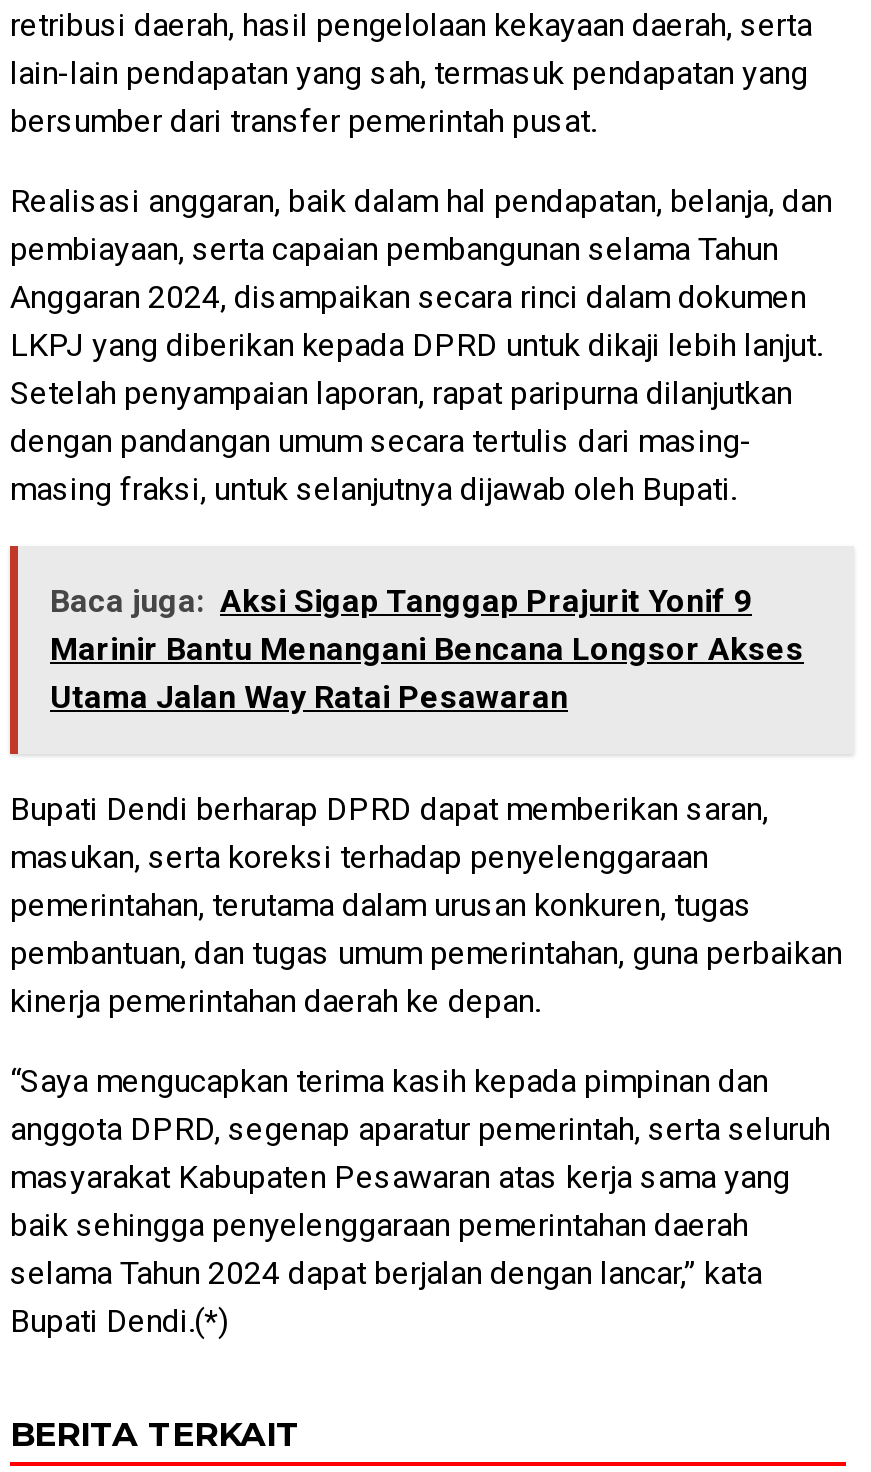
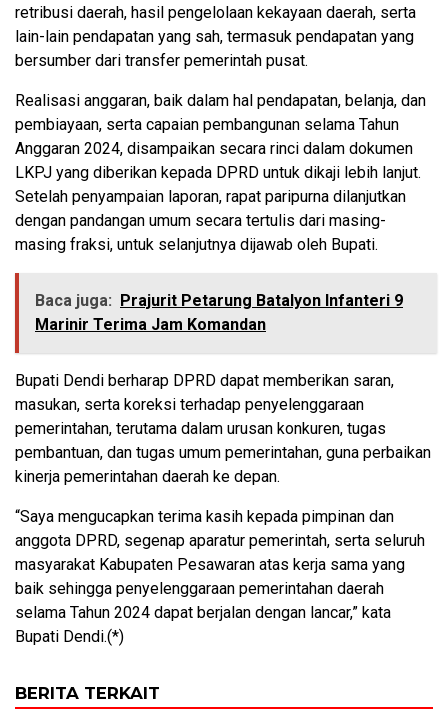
[50,583,804,717] Baca juga: Aksi Sigap Tanggap Prajurit Yonif 9 | Marinir Bantu Menangani Bencana Longsor Akses | Utama Jalan Way Ratai Pesawaran -> [35,291,403,334] Baca juga: Prajurit Petarung Batalyon Infanteri 9 | Marinir Terima Jam Komandan

